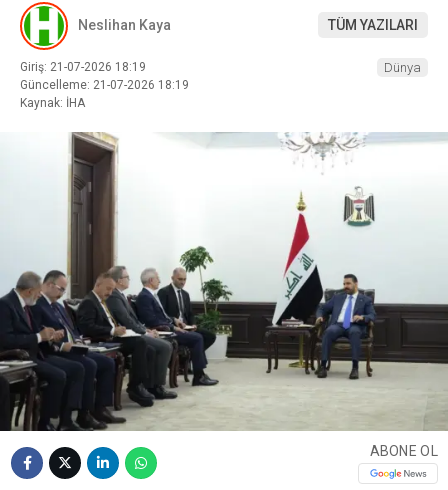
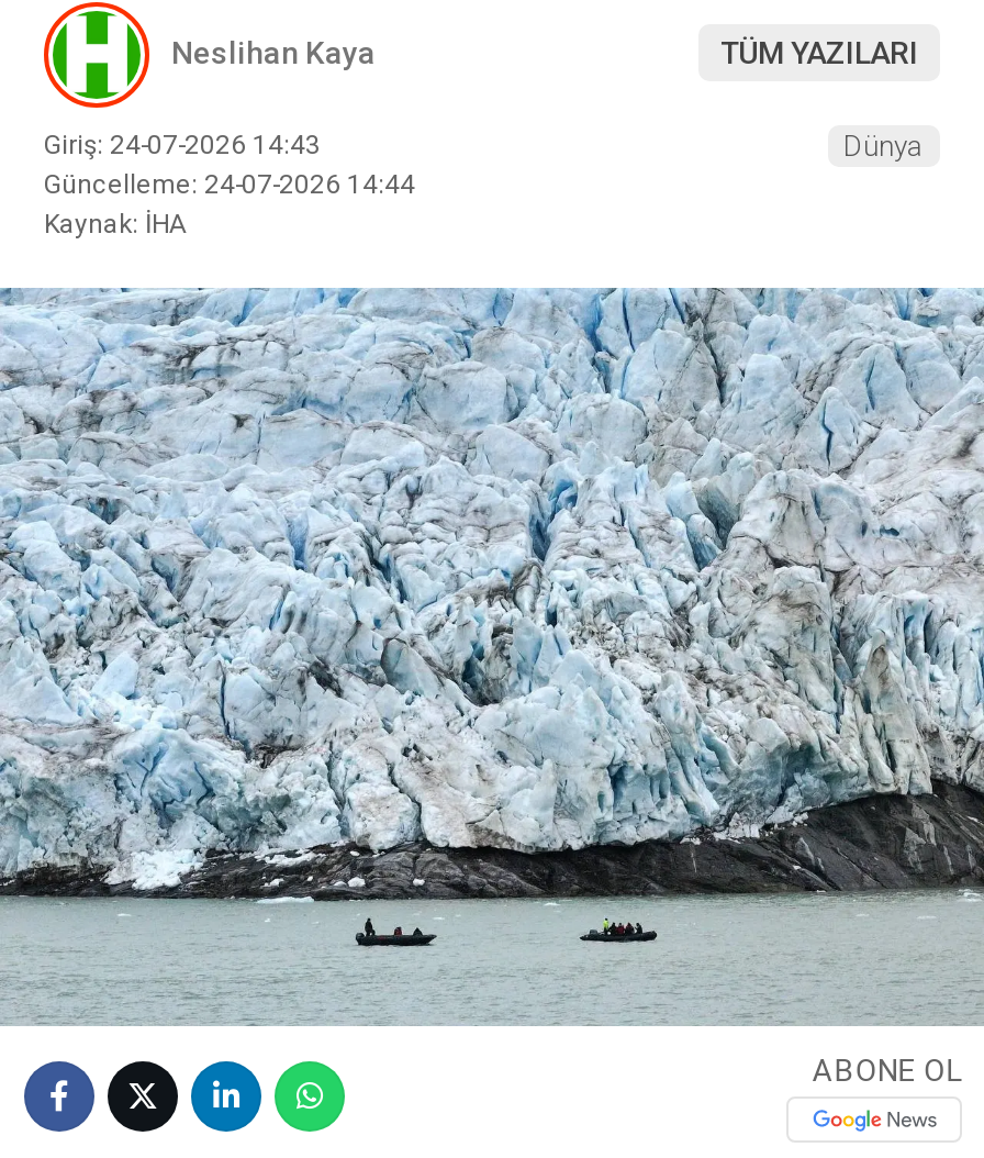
[20,60,146,74] Giriş: 21-07-2026 18:19 -> [44,129,321,160] Giriş: 24-07-2026 14:43
[20,78,189,92] Güncelleme: 21-07-2026 18:19 -> [44,169,415,200] Güncelleme: 24-07-2026 14:44
[3,131,445,431] [image] -> [7,286,977,1026] [image]

